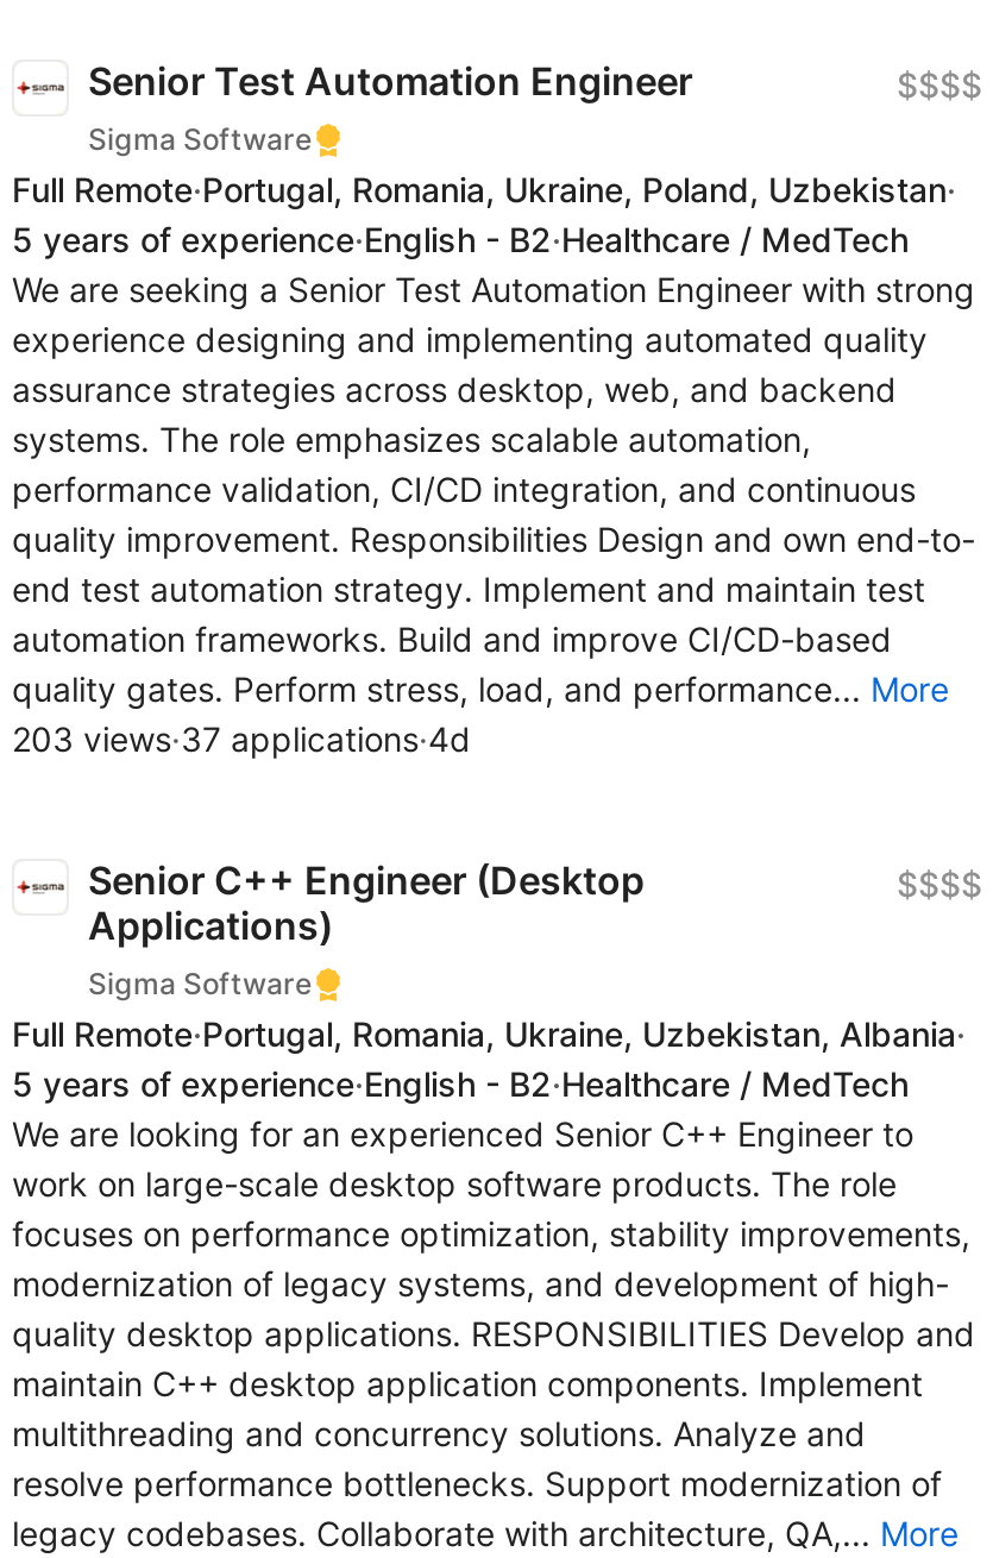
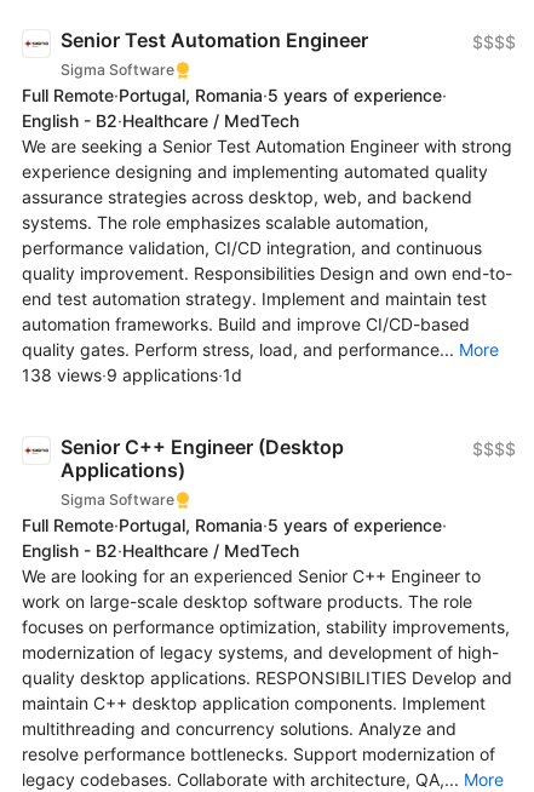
[12,169,956,259] Full Remote·Portugal, Romania, Ukraine, Poland, Uzbekistan· | 5 years of experience·English - B2·Healthcare / MedTech -> [22,85,447,131] Full Remote·Portugal, Romania·5 years of experience· | English - B2·Healthcare / MedTech
[12,718,471,759] 203 views·37 applications·4d -> [22,365,242,385] 138 views·9 applications·1d
[12,1013,966,1104] Full Remote·Portugal, Romania, Ukraine, Uzbekistan, Albania· | 5 years of experience·English - B2·Healthcare / MedTech -> [22,515,447,561] Full Remote·Portugal, Romania·5 years of experience· | English - B2·Healthcare / MedTech

